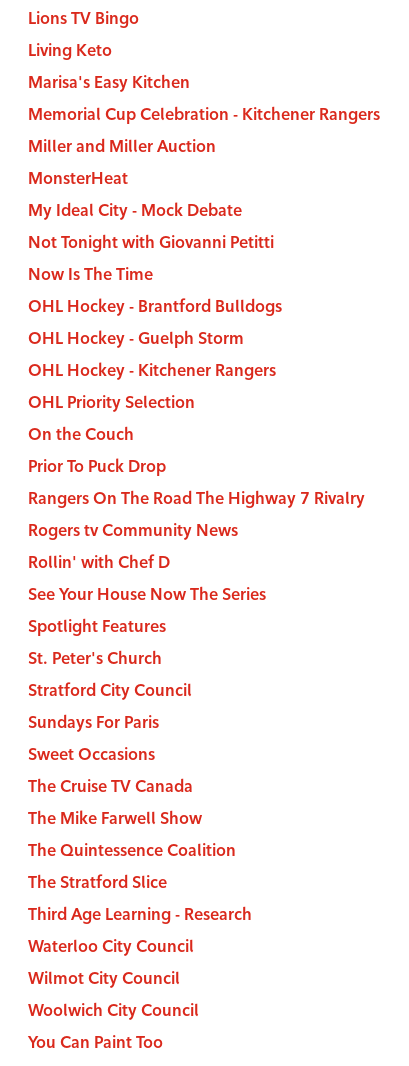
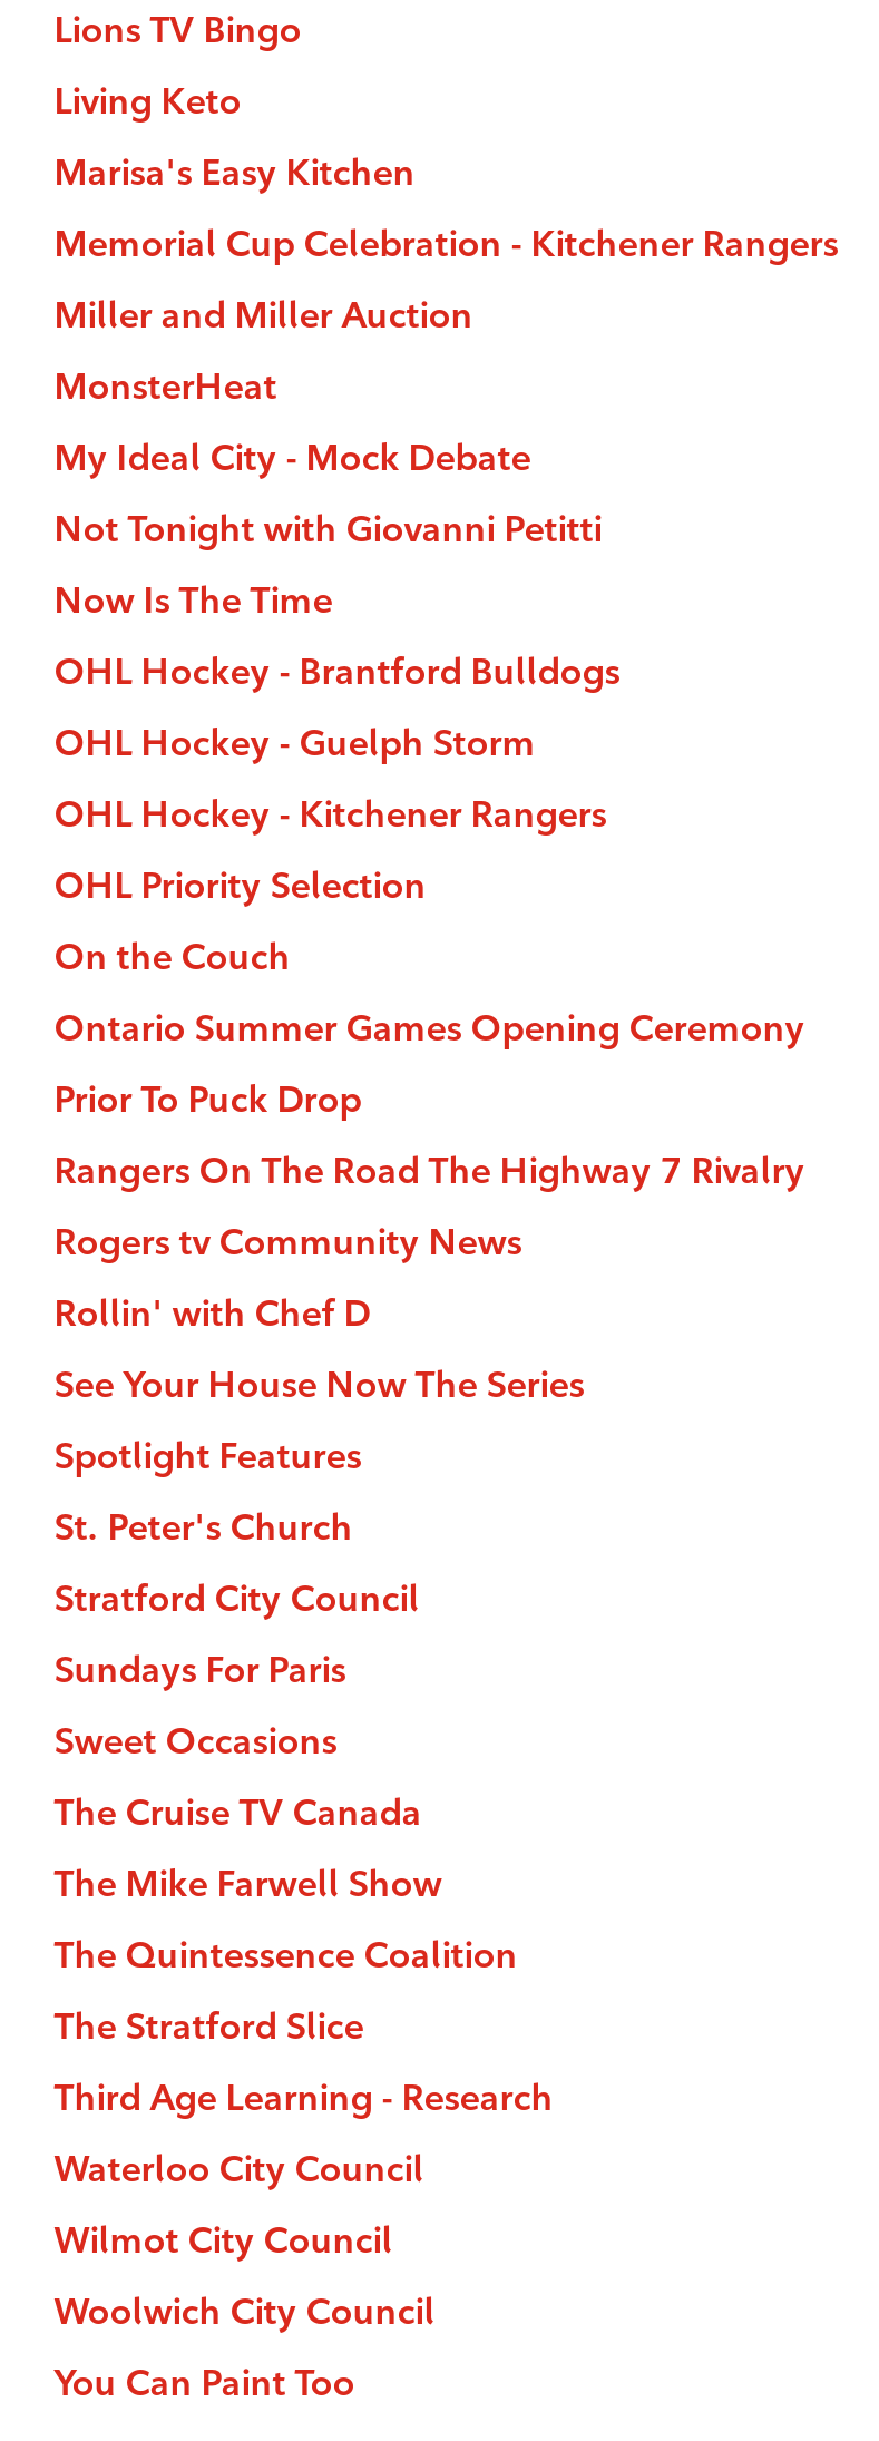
none -> [54,1008,805,1050] Ontario Summer Games Opening Ceremony

